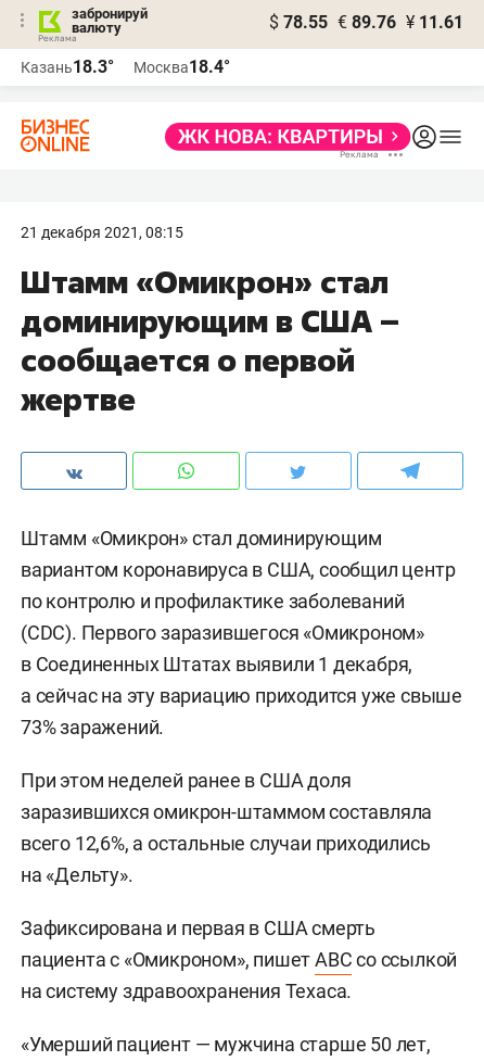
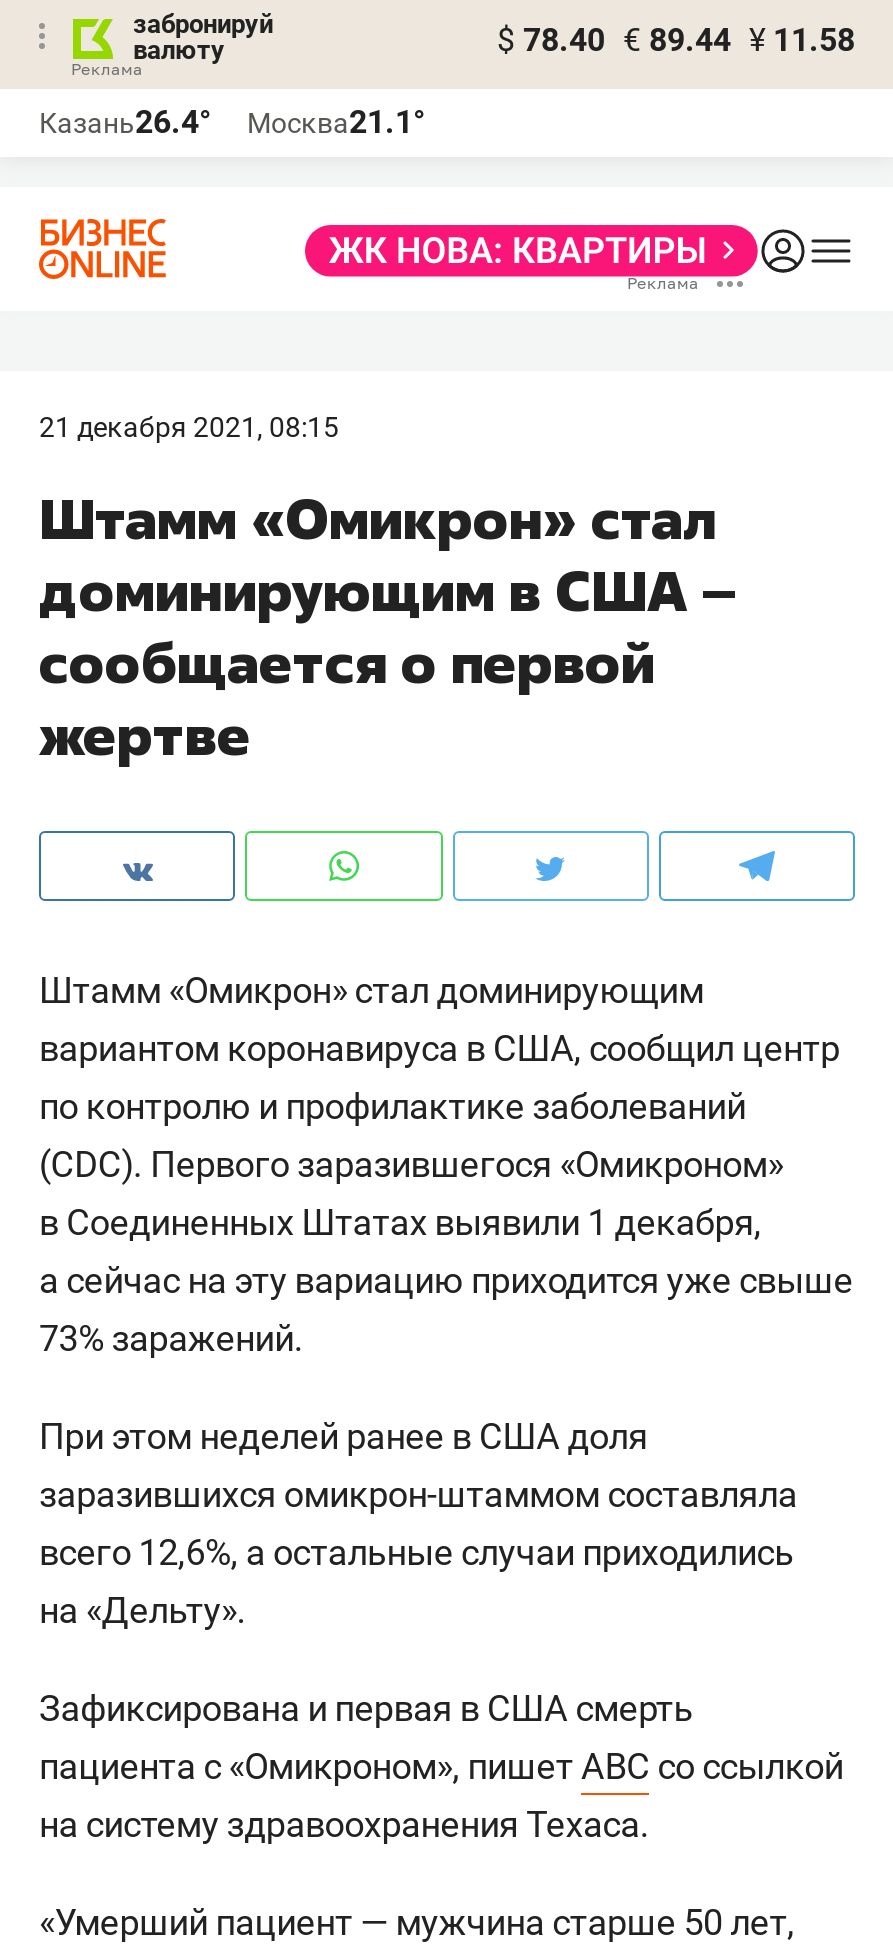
[269,12,463,33] $ 78.55 € 89.76 ¥ 11.61 -> [497,21,855,59] $ 78.40 € 89.44 ¥ 11.58
[21,56,114,77] Казань18.3° -> [39,103,211,141] Казань26.4°
[133,56,230,77] Москва18.4° -> [247,103,425,141] Москва21.1°

